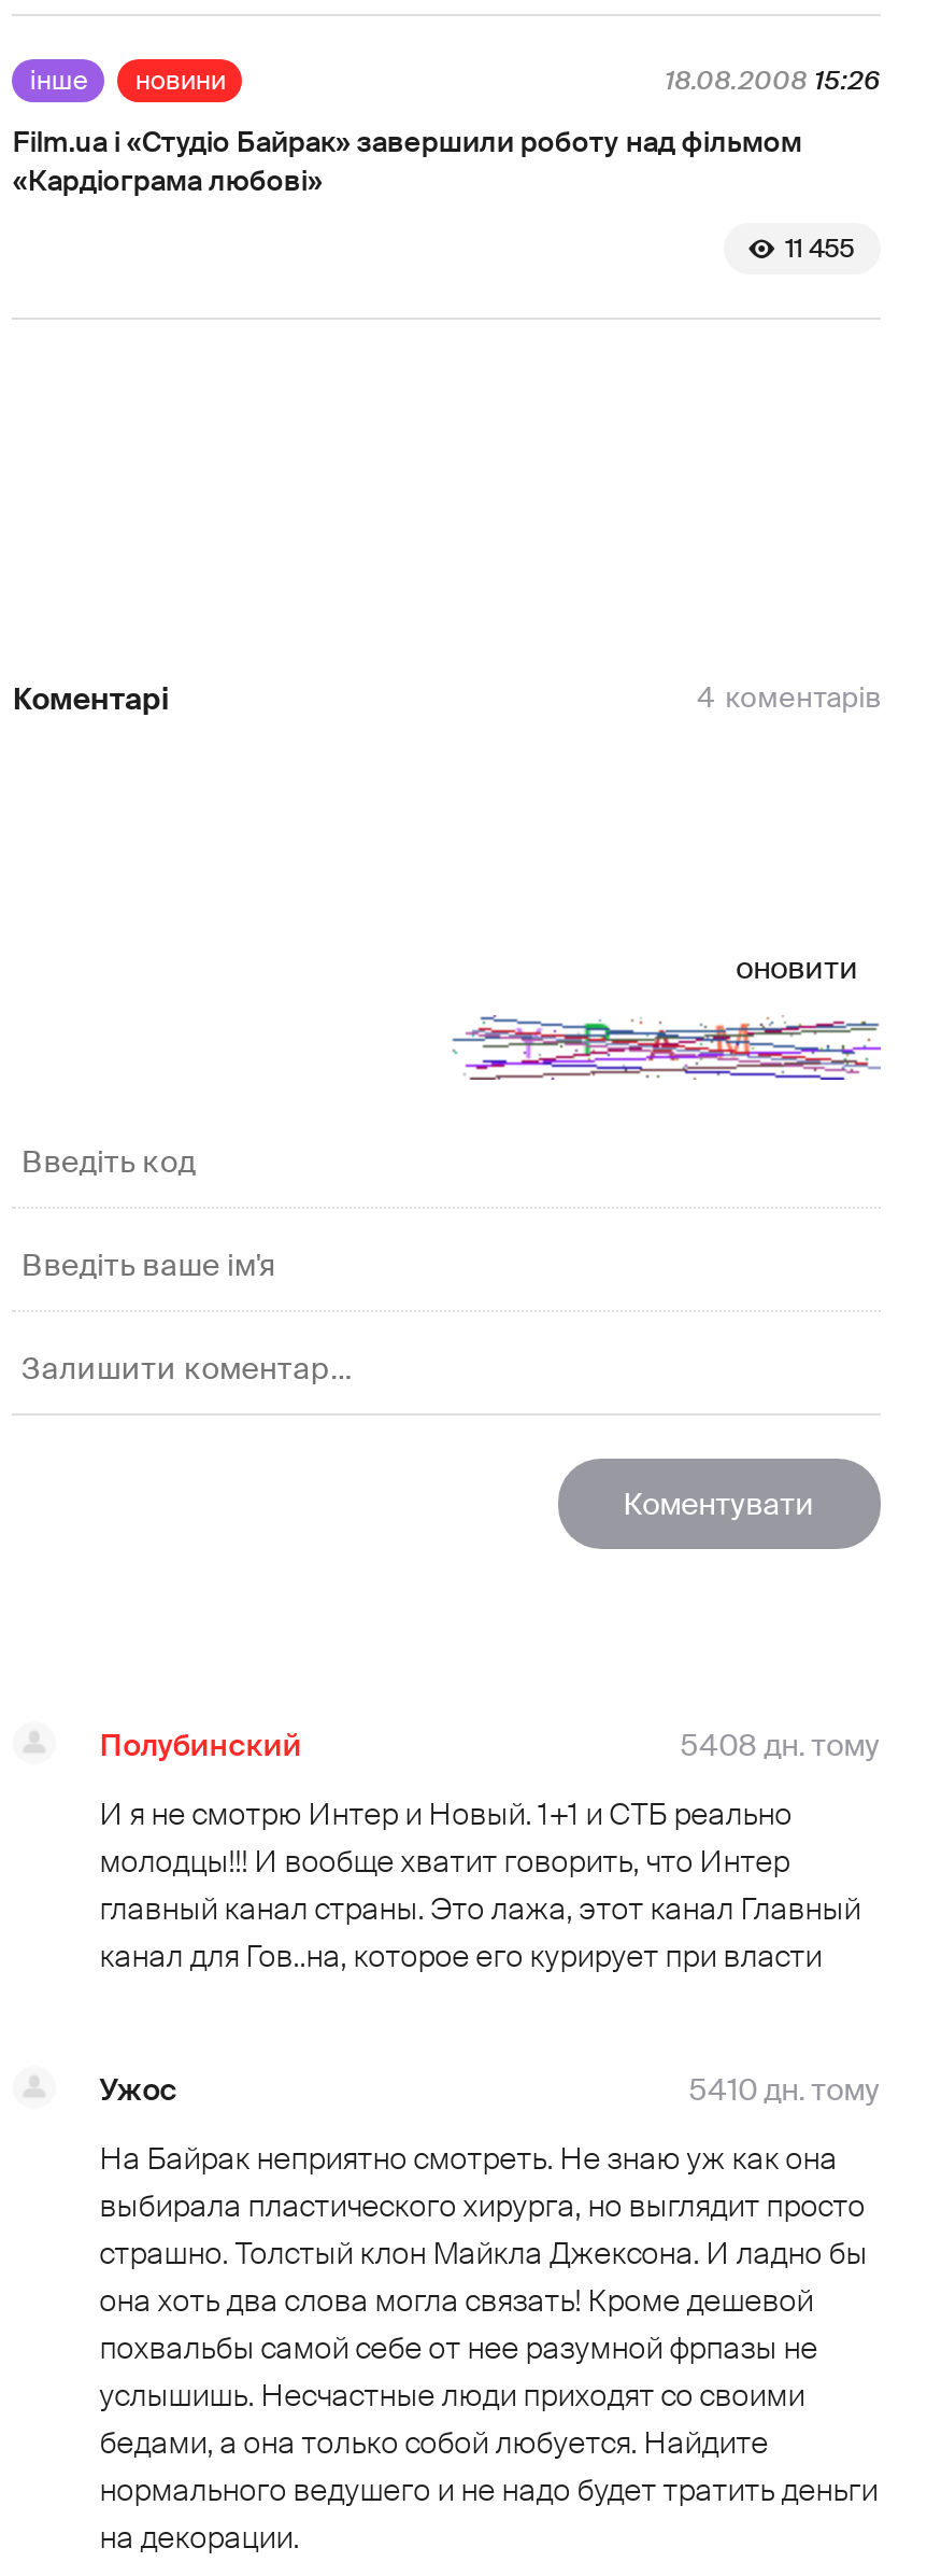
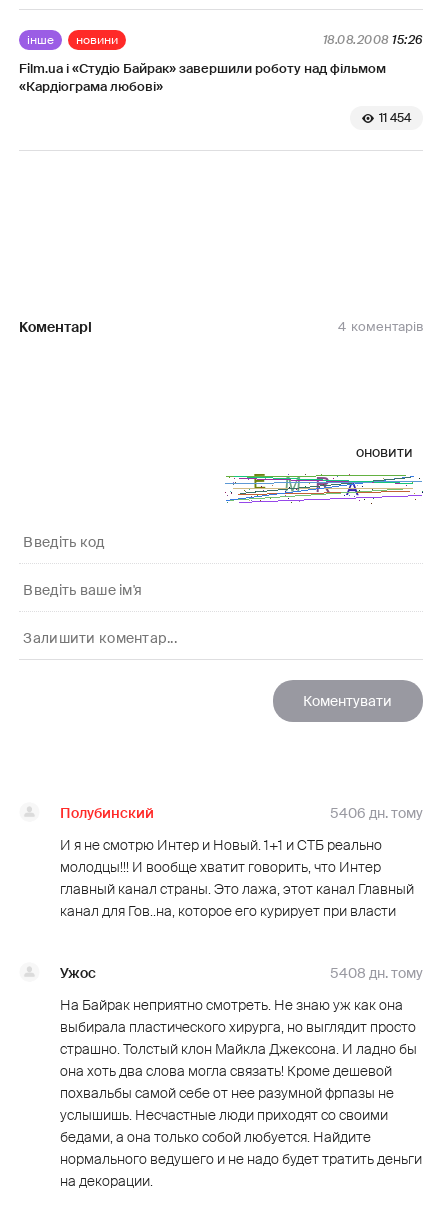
[785,232,854,267] 11 455 -> [379,110,411,126] 11 454
[453,1013,883,1082] [image] -> [225,472,424,505] [image]
[680,1726,880,1765] 5408 дн. тому -> [330,804,423,822] 5406 дн. тому
[688,2071,880,2109] 5410 дн. тому -> [330,964,423,982] 5408 дн. тому

